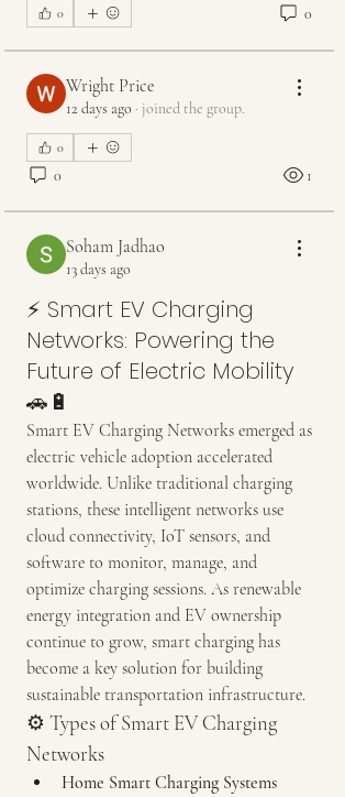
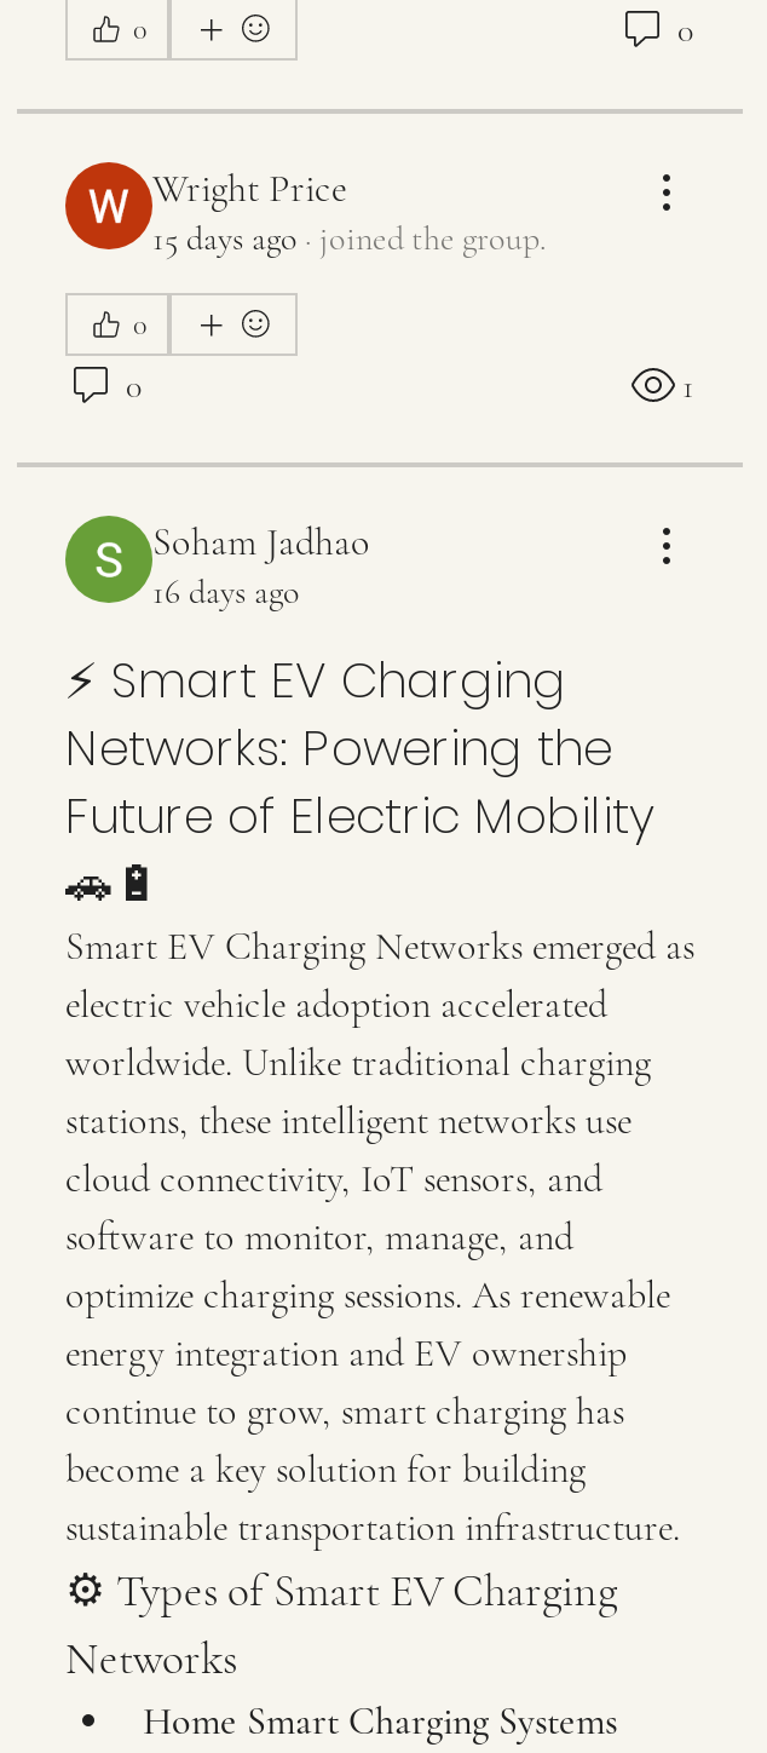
[66,99,245,118] 12 days ago · joined the group. -> [152,218,547,259] 15 days ago · joined the group.
[66,260,131,279] 13 days ago -> [152,571,300,613] 16 days ago

